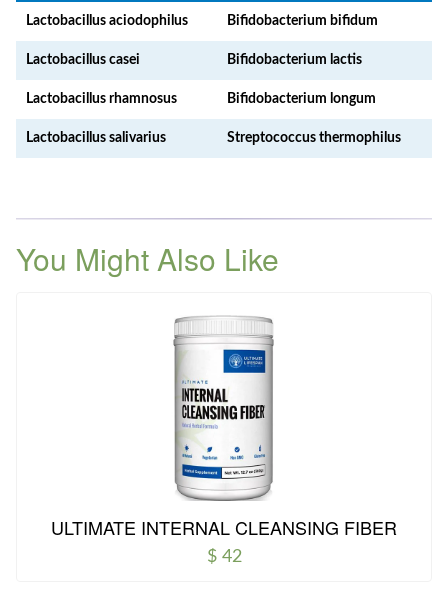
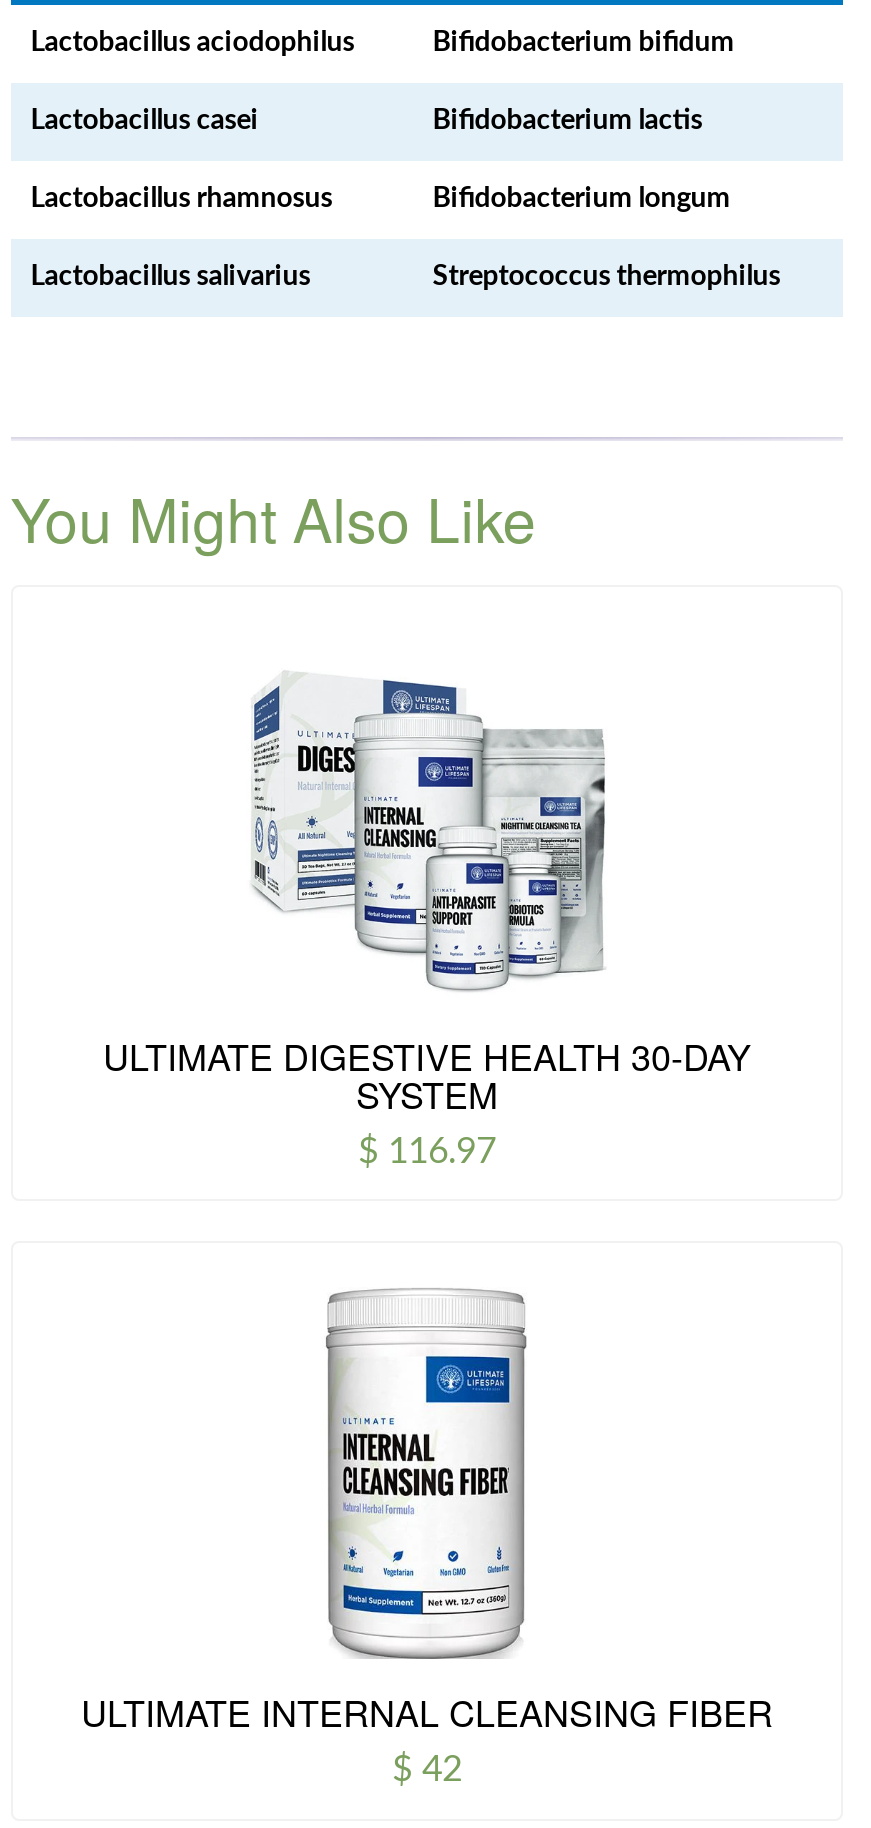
none -> [103,635,751,1171] [image] | ULTIMATE DIGESTIVE HEALTH 30-DAY | SYSTEM | $ 116.97

